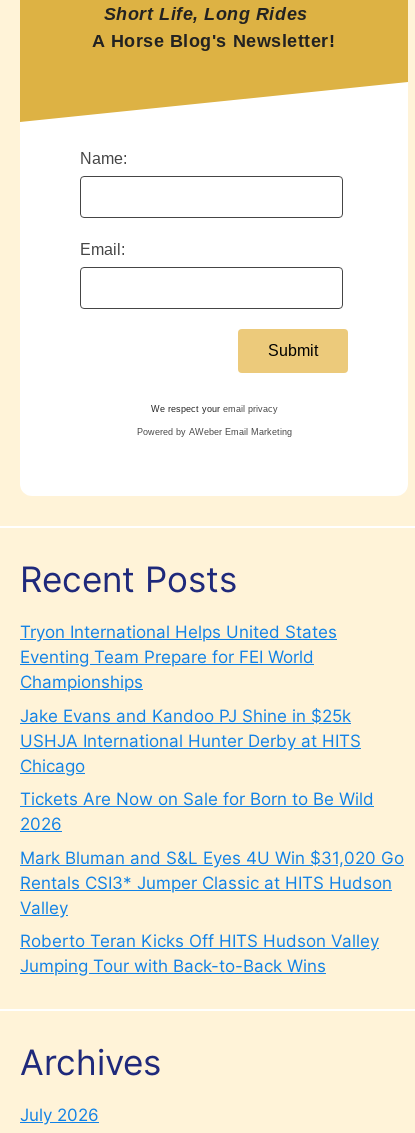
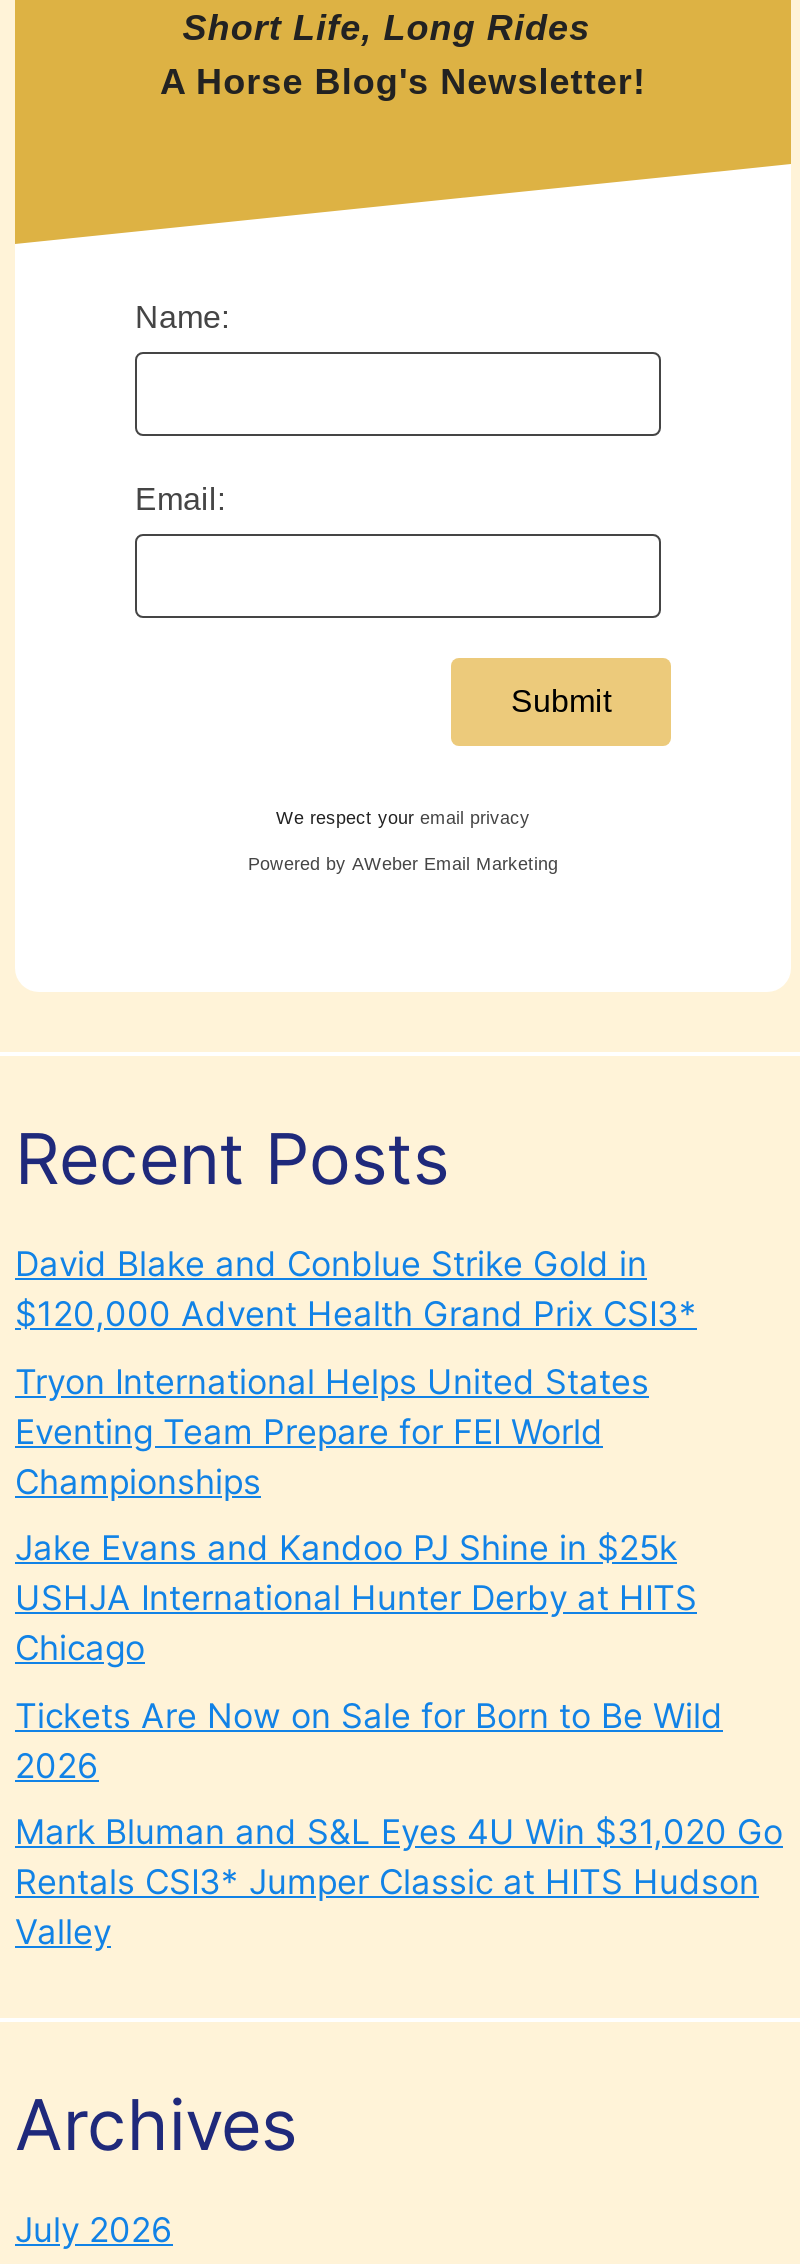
none -> [15,1244,697,1334] David Blake and Conblue Strike Gold in | $120,000 Advent Health Grand Prix CSI3*
moved [20,622,404,917] -> [15,1361,783,1952]: Tryon International Helps United States | Eventing Team Prepare for FEI World | Championships | ... | Rentals CSI3* Jumper Classic at HITS Hudson | Valley
[20,931,379,976] Roberto Teran Kicks Off HITS Hudson Valley | Jumping Tour with Back-to-Back Wins -> none

